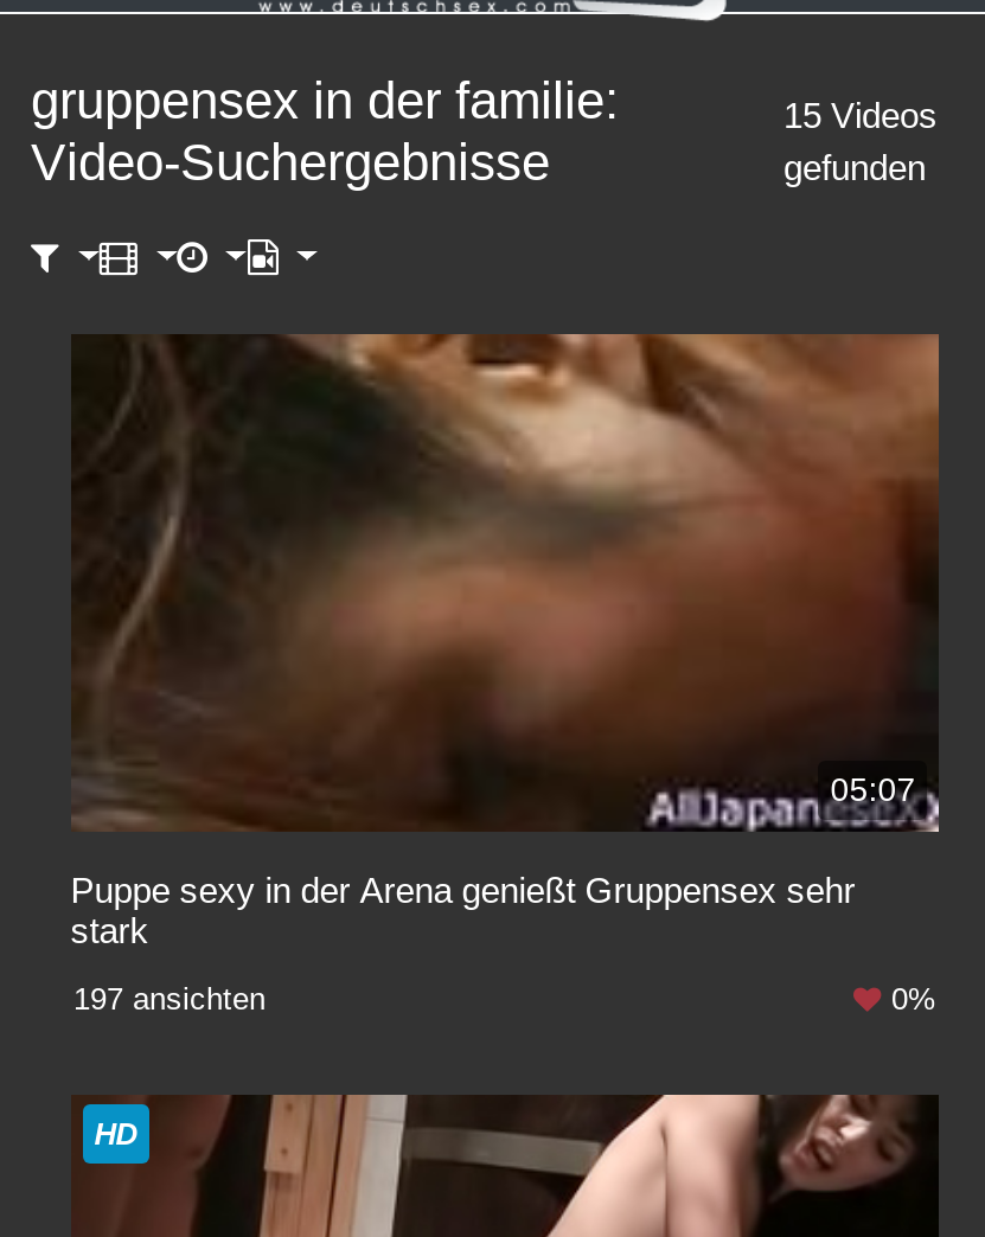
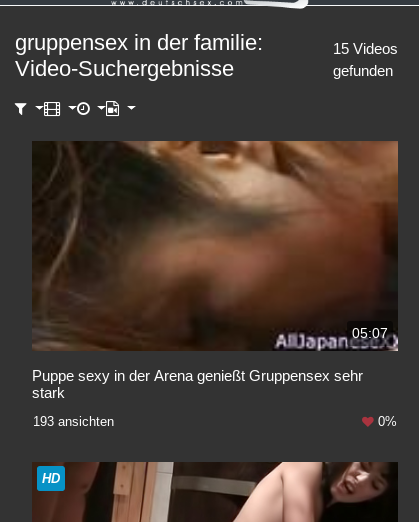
[73,980,266,1016] 197 ansichten -> [33,414,114,429] 193 ansichten

